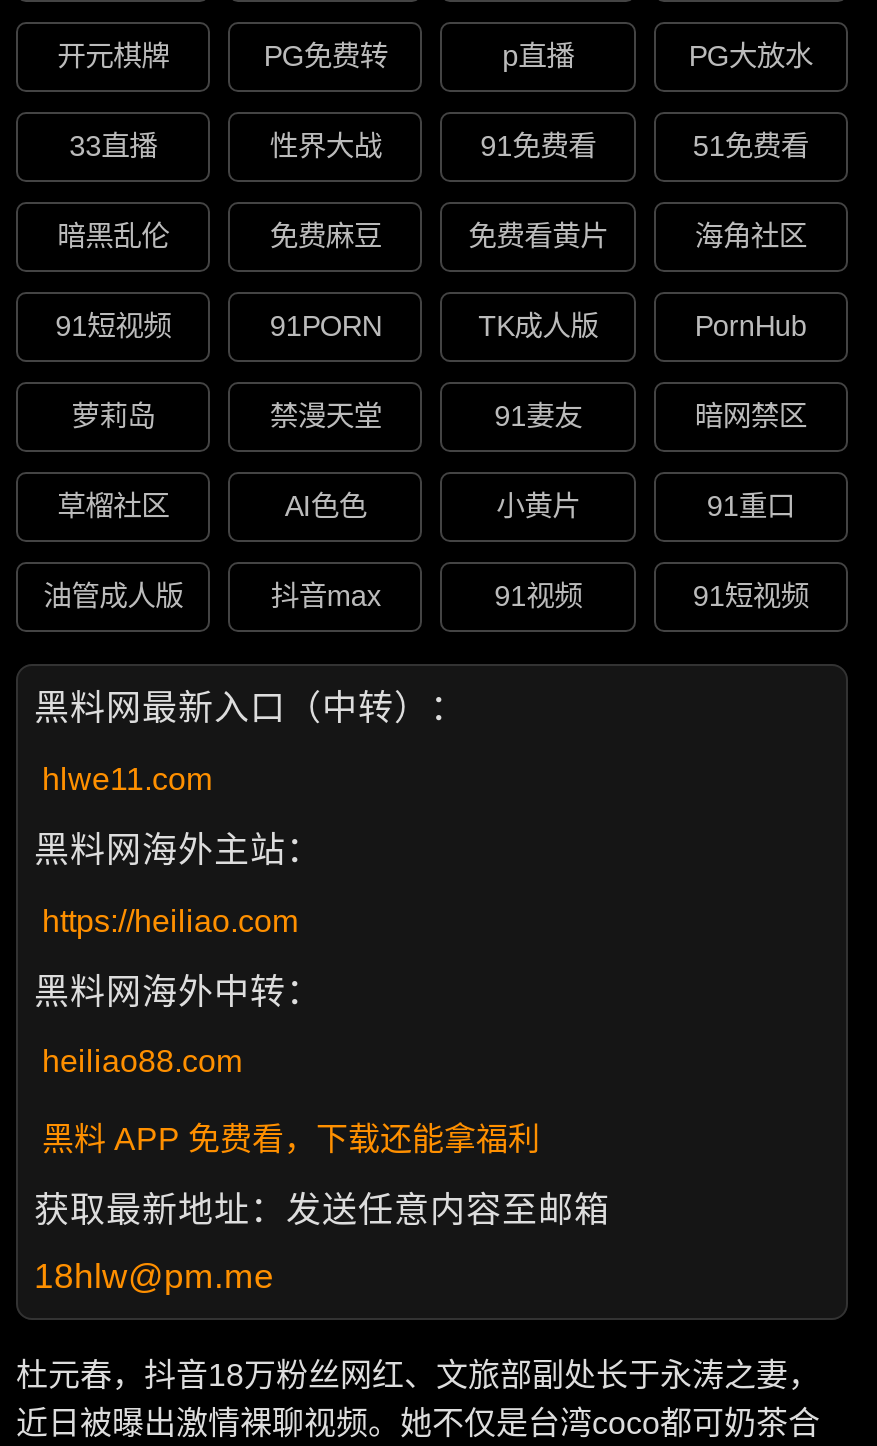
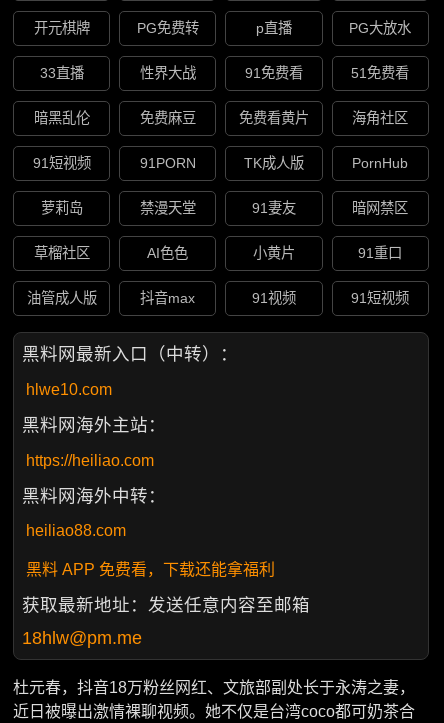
[42,762,212,796] hlwe11.com -> [26,381,112,398] hlwe10.com

